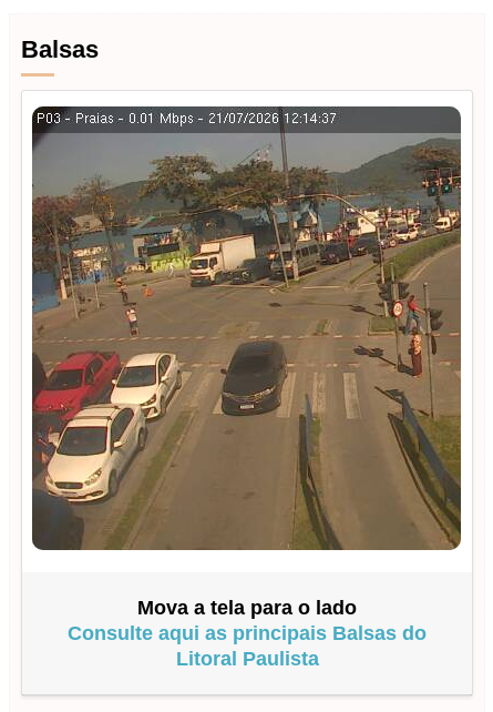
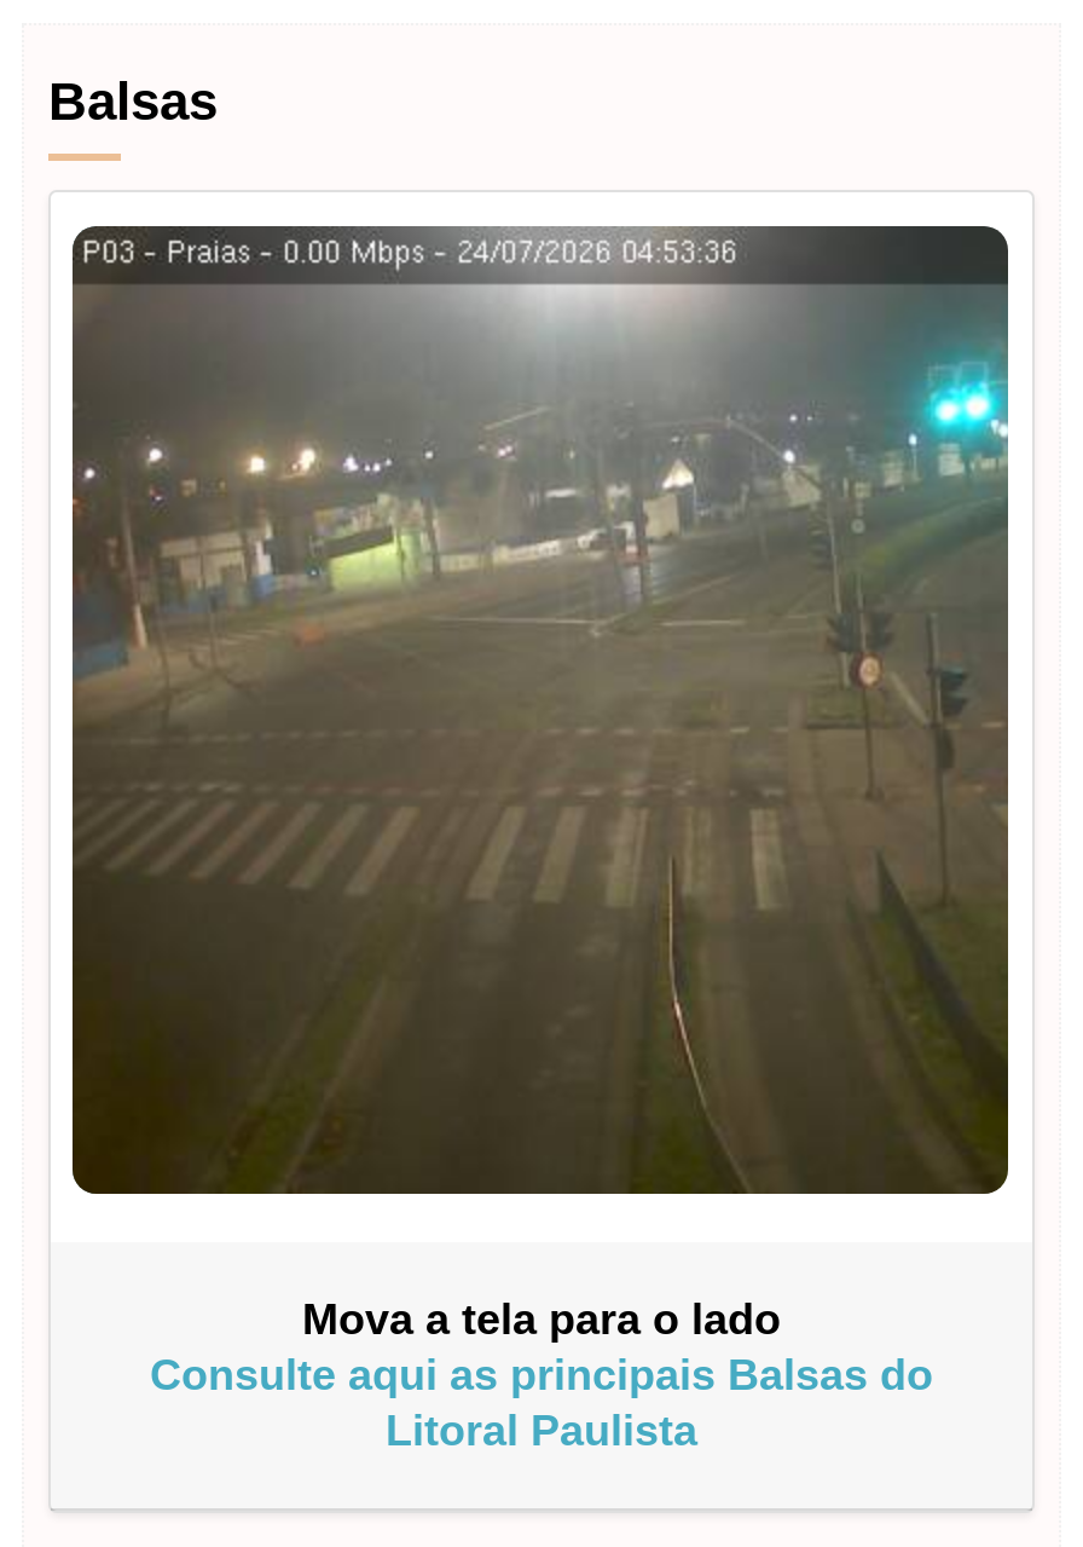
[32,106,462,550] [image] -> [73,226,1010,1194] [image]

